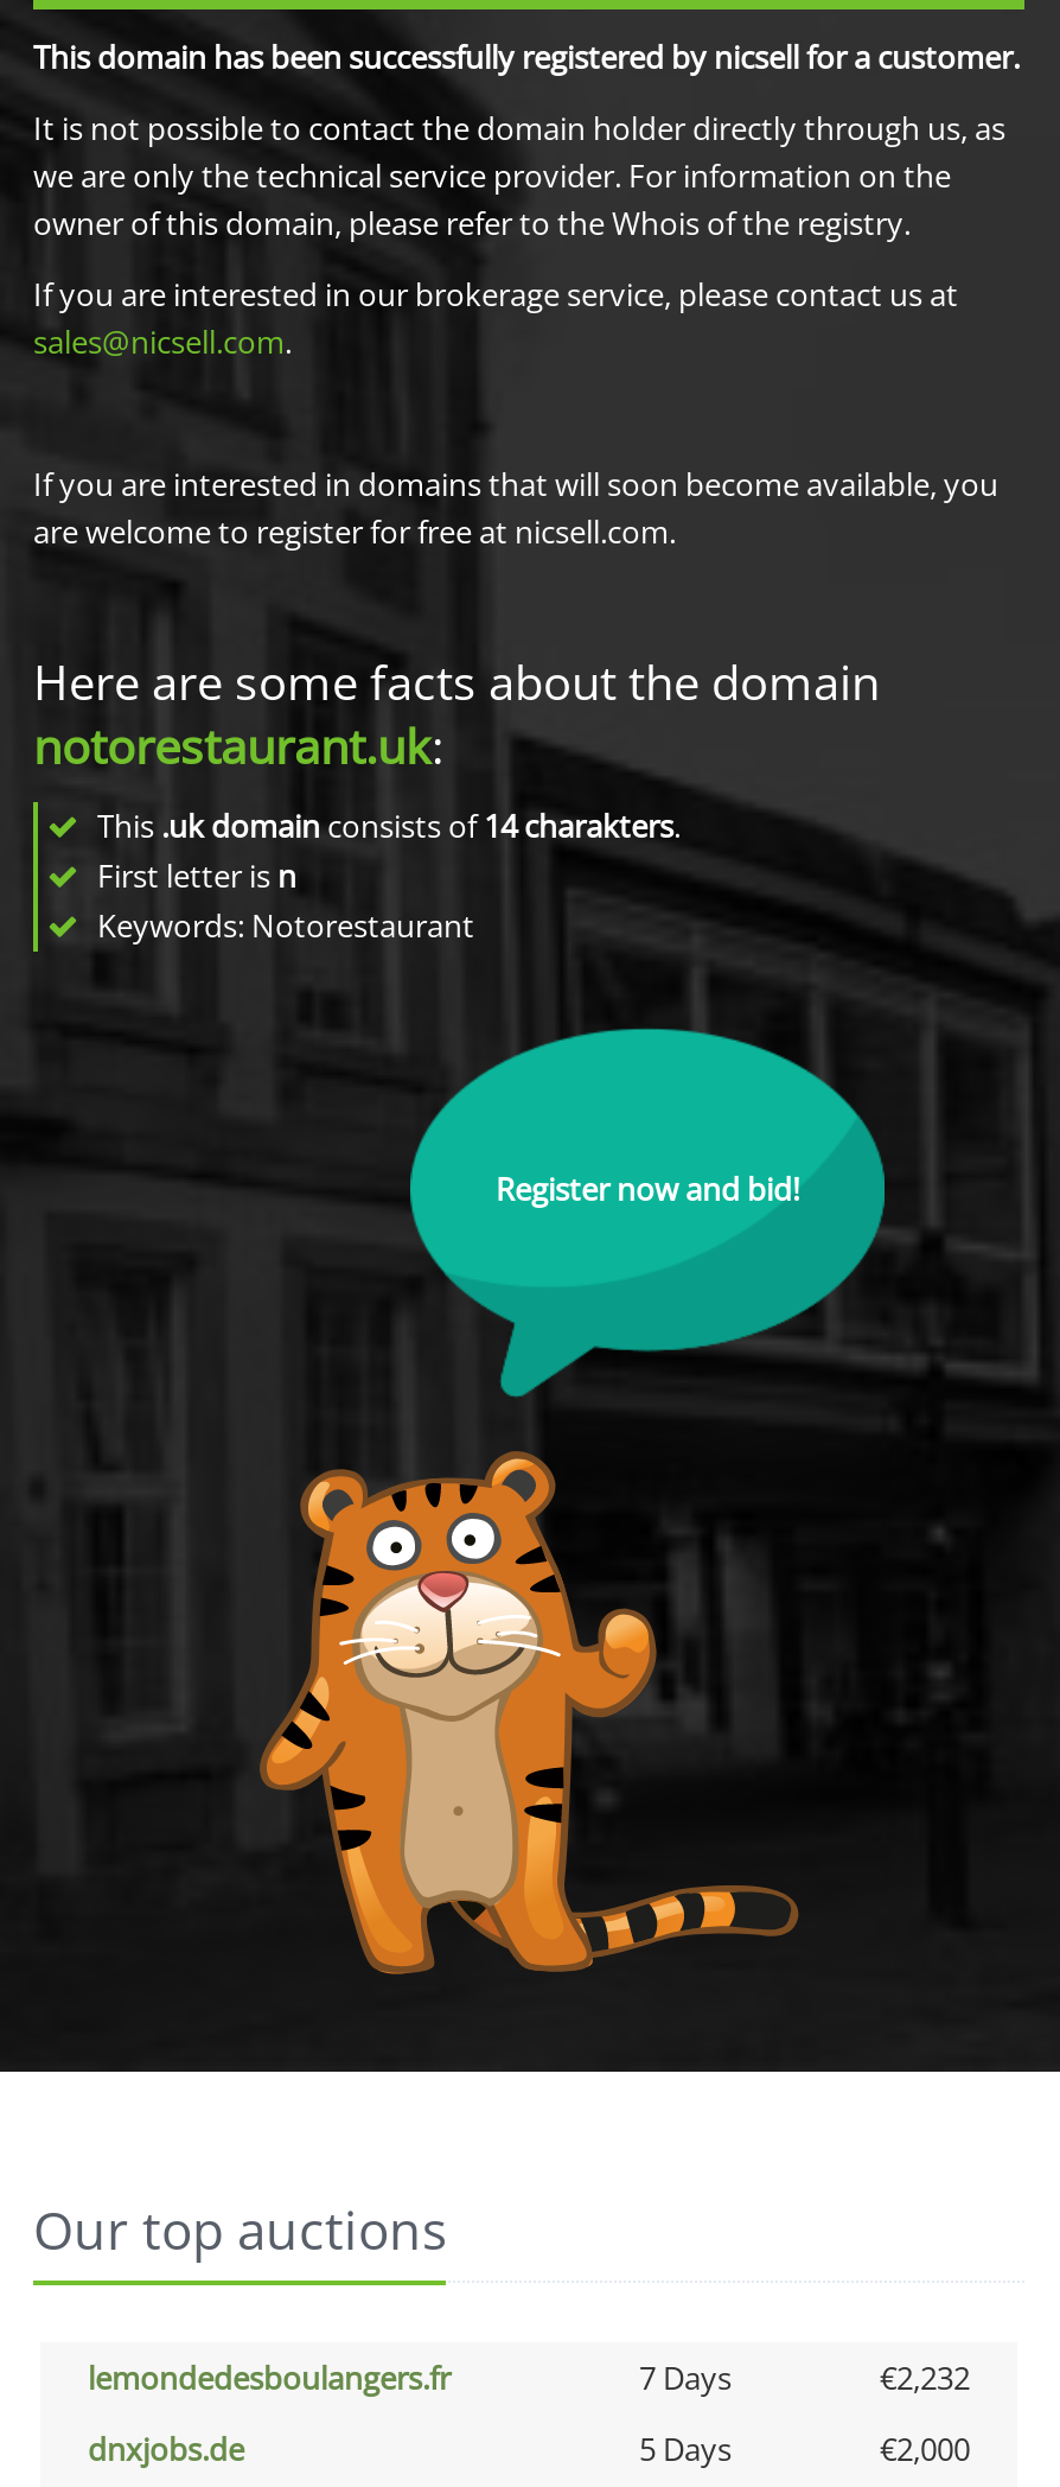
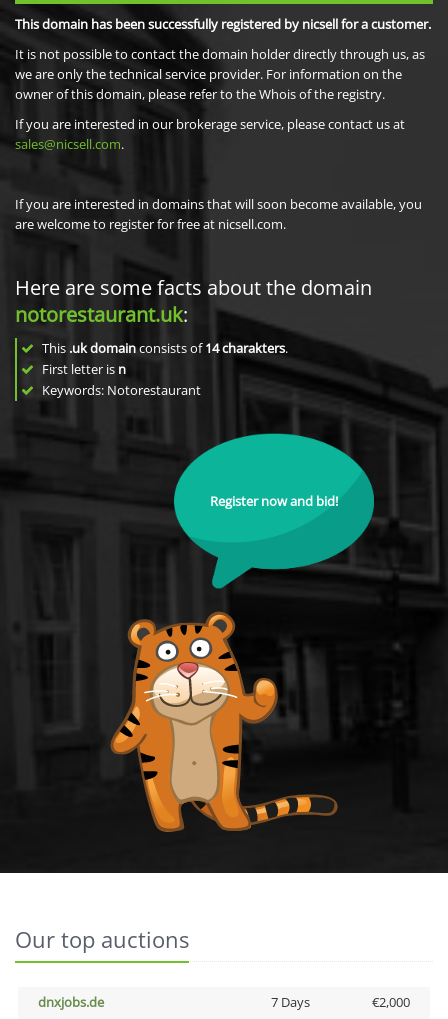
[88,2356,970,2399] lemondedesboulangers.fr | 7 Days | €2,232 -> none
[639,2428,732,2470] 5 Days -> [270,993,309,1011] 7 Days

